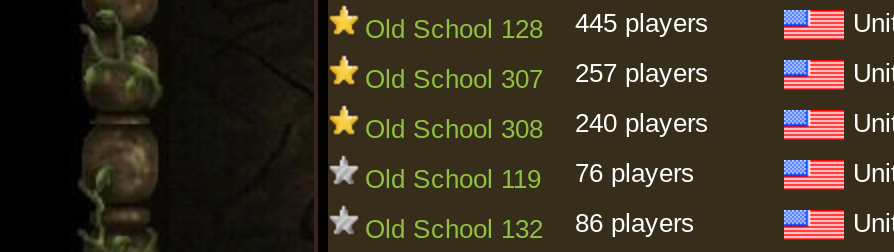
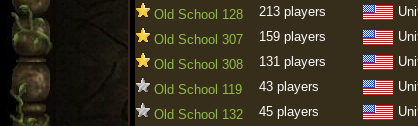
[365,8,709,44] Old School 128 445 players -> [153,4,325,22] Old School 128 213 players
[365,58,709,94] Old School 307 257 players -> [153,29,325,47] Old School 307 159 players
[365,108,709,144] Old School 308 240 players -> [153,54,325,72] Old School 308 131 players
[365,158,695,194] Old School 119 76 players -> [153,79,318,97] Old School 119 43 players
[365,208,695,244] Old School 132 86 players -> [153,104,318,122] Old School 132 45 players

